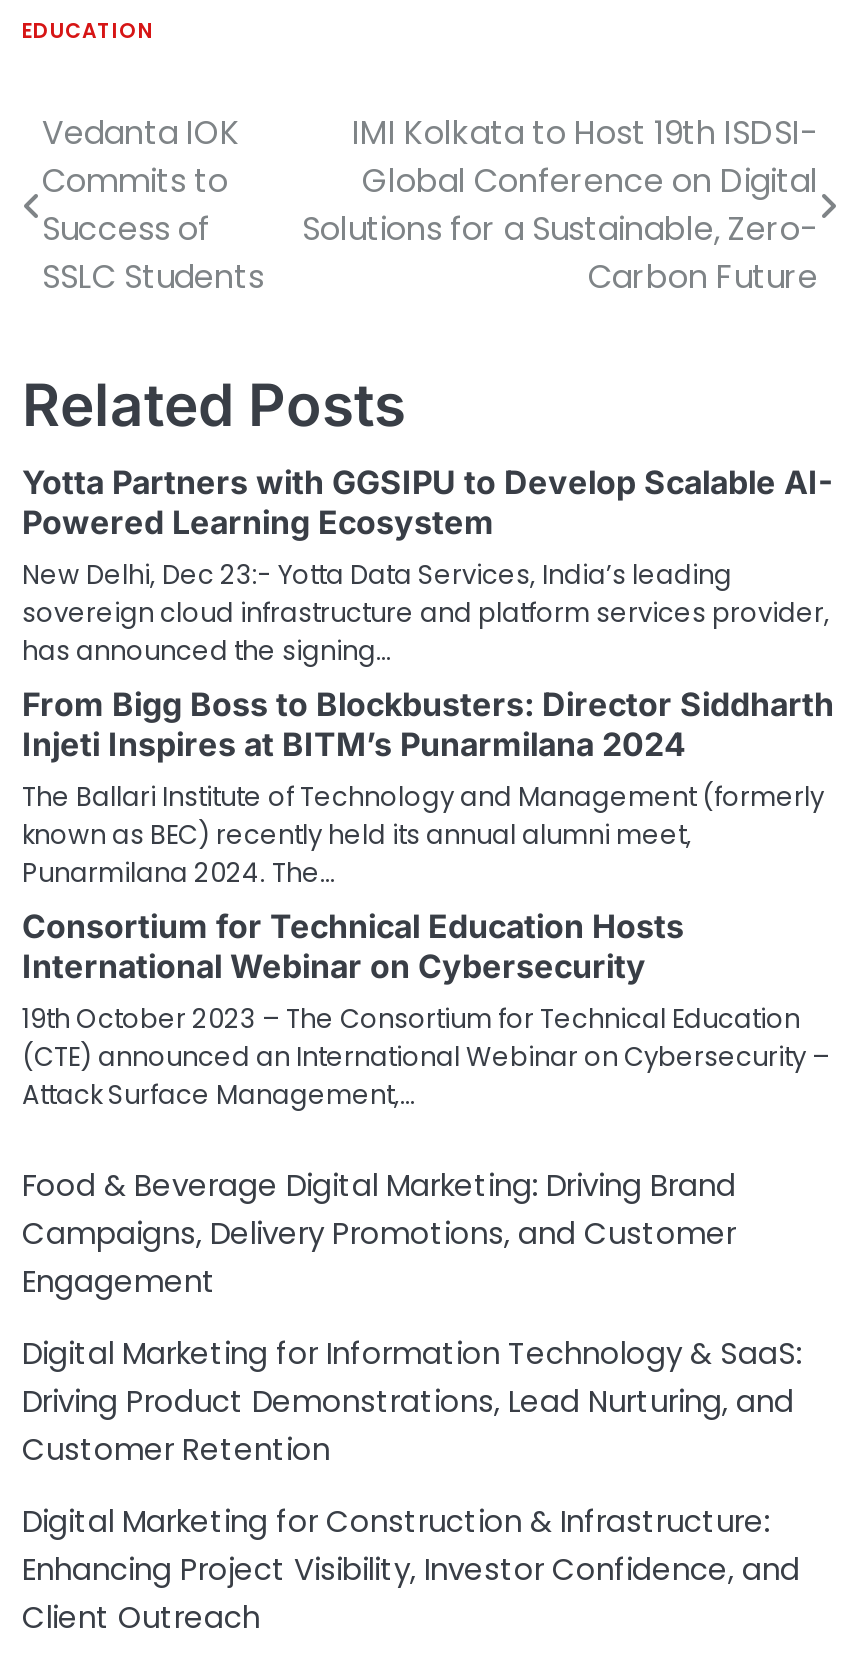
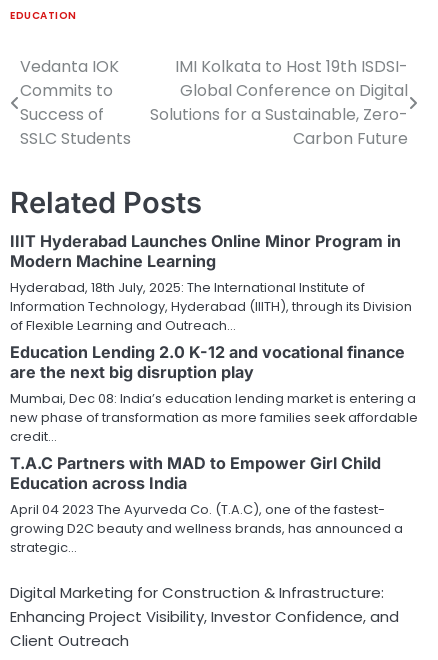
[22,462,834,1470] Yotta Partners with GGSIPU to Develop Scalable AI- | Powered Learning Ecosystem | New Delhi, Dec 23:- Yotta Data Services, India’s leading | sovereign cloud infrastructure and platform services provider, | has announced the signing… | From Bigg Boss to Blockbusters: Director Siddharth | Injeti Inspires at BITM’s Punarmilana 2024 | The Ballari Institute of Technology and Management (formerly | known as BEC) recently held its annual alumni meet, | Punarmilana 2024. The… | Consortium for Technical Education Hosts | International Webinar on Cybersecurity | 19th October 2023 – The Consortium for Technical Education | (CTE) announced an International Webinar on Cybersecurity – | Attack Surface Management,… | Food & Beverage Digital Marketing: Driving Brand | Campaigns, Delivery Promotions, and Customer | Engagement | Digital Marketing for Information Technology & SaaS: | Driving Product Demonstrations, Lead Nurturing, and | Customer Retention -> [10,231,418,557] IIIT Hyderabad Launches Online Minor Program in | Modern Machine Learning | Hyderabad, 18th July, 2025: The International Institute of | Information Technology, Hyderabad (IIITH), through its Division | of Flexible Learning and Outreach… | Education Lending 2.0 K-12 and vocational finance | are the next big disruption play | Mumbai, Dec 08: India’s education lending market is entering a | new phase of transformation as more families seek affordable | credit… | T.A.C Partners with MAD to Empower Girl Child | Education across India | April 04 2023 The Ayurveda Co. (T.A.C), one of the fastest- | growing D2C beauty and wellness brands, has announced a | strategic…

